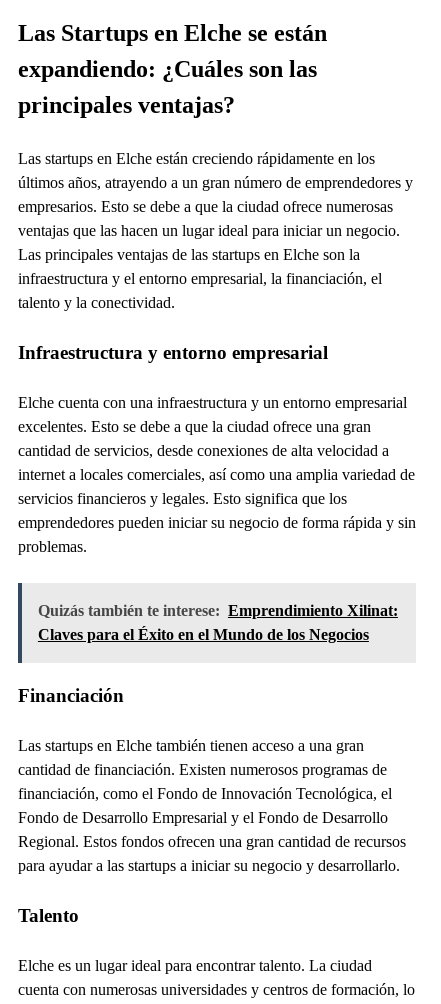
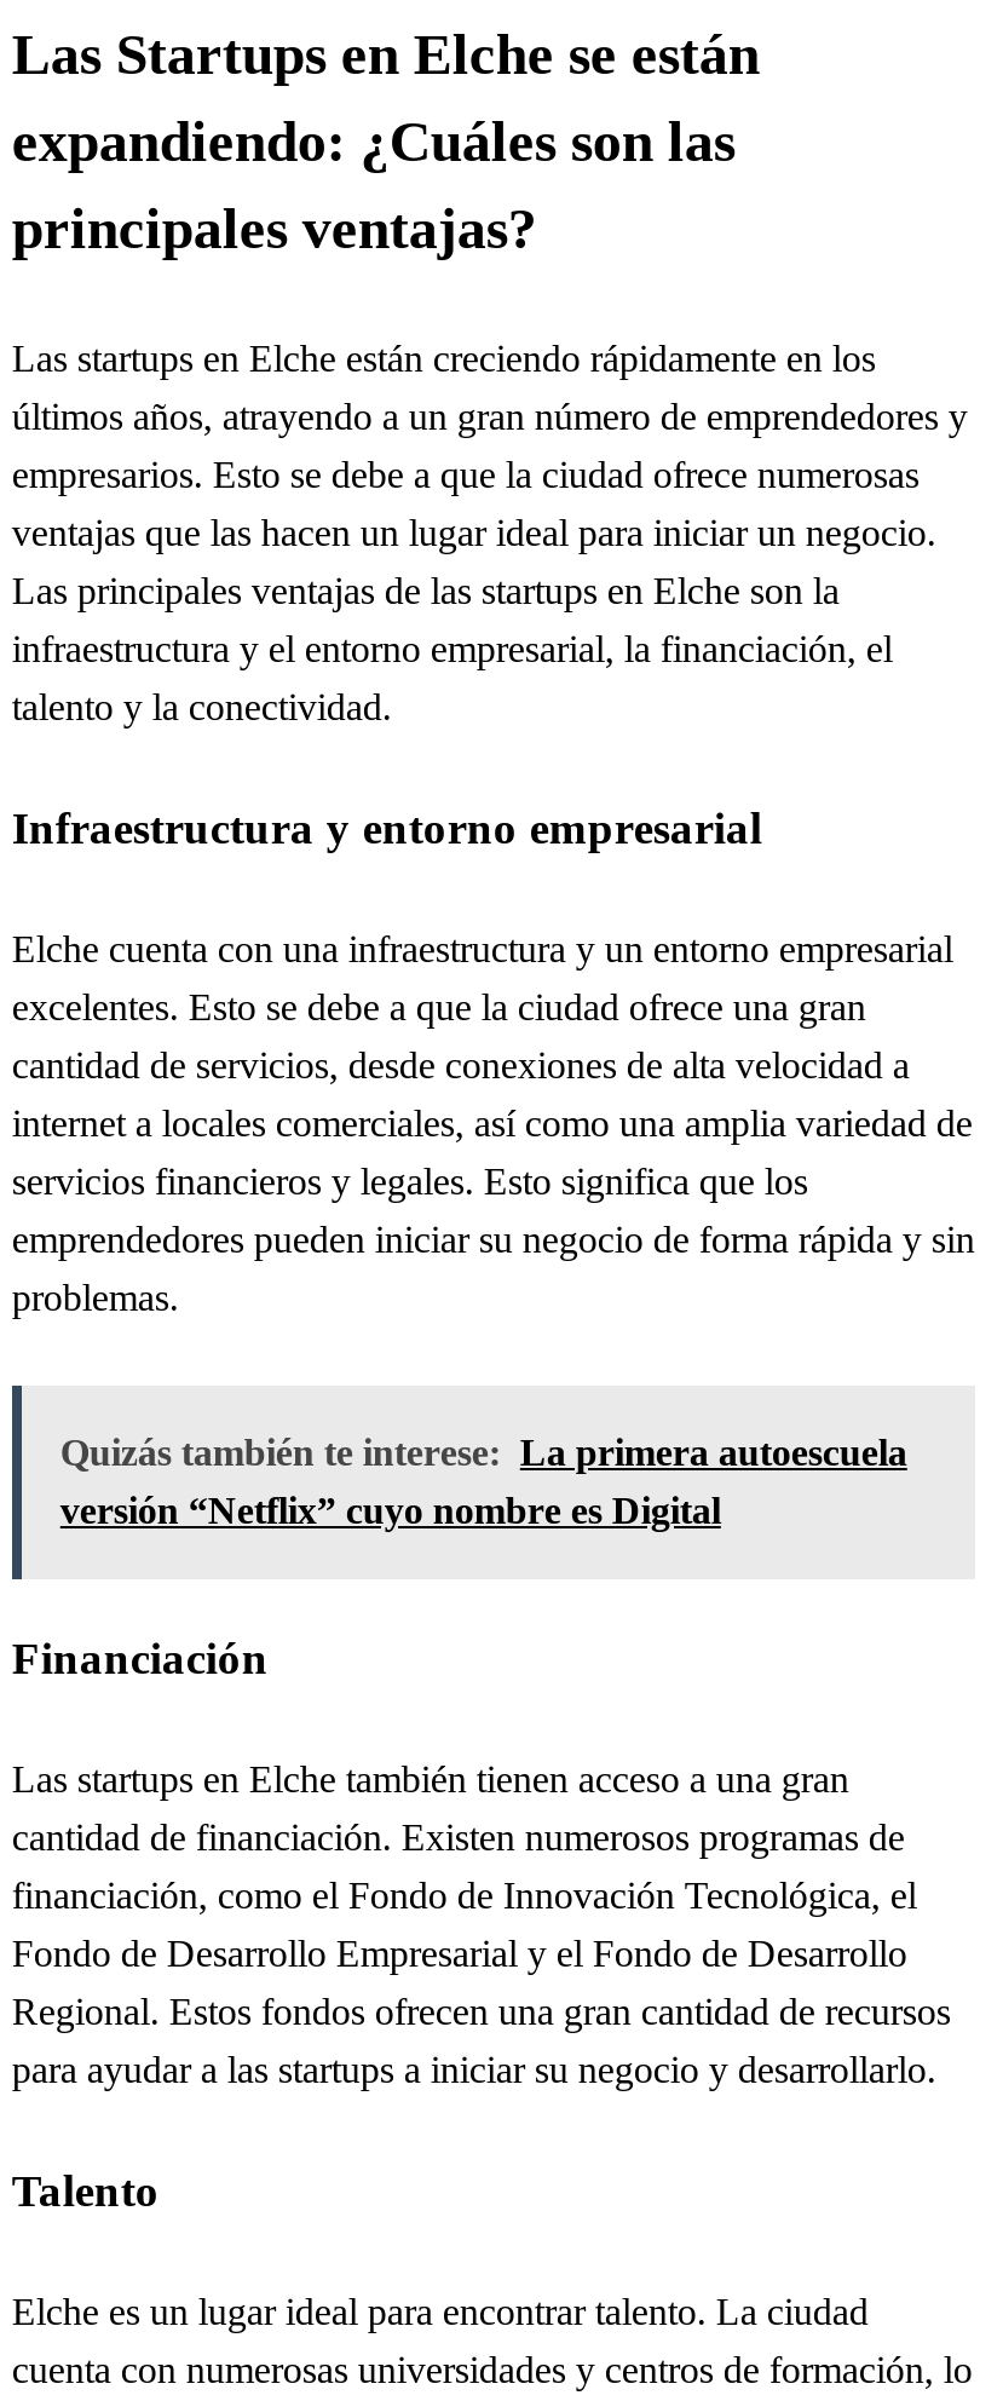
[38,602,398,643] Quizás también te interese: Emprendimiento Xilinat: | Claves para el Éxito en el Mundo de los Negocios -> [60,1432,907,1531] Quizás también te interese: La primera autoescuela | versión “Netflix” cuyo nombre es Digital

